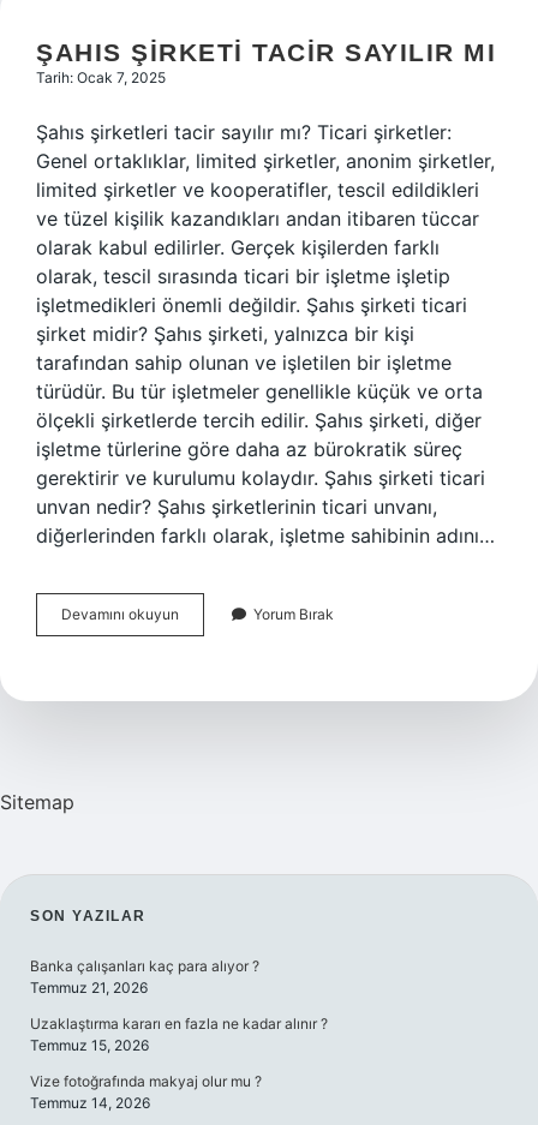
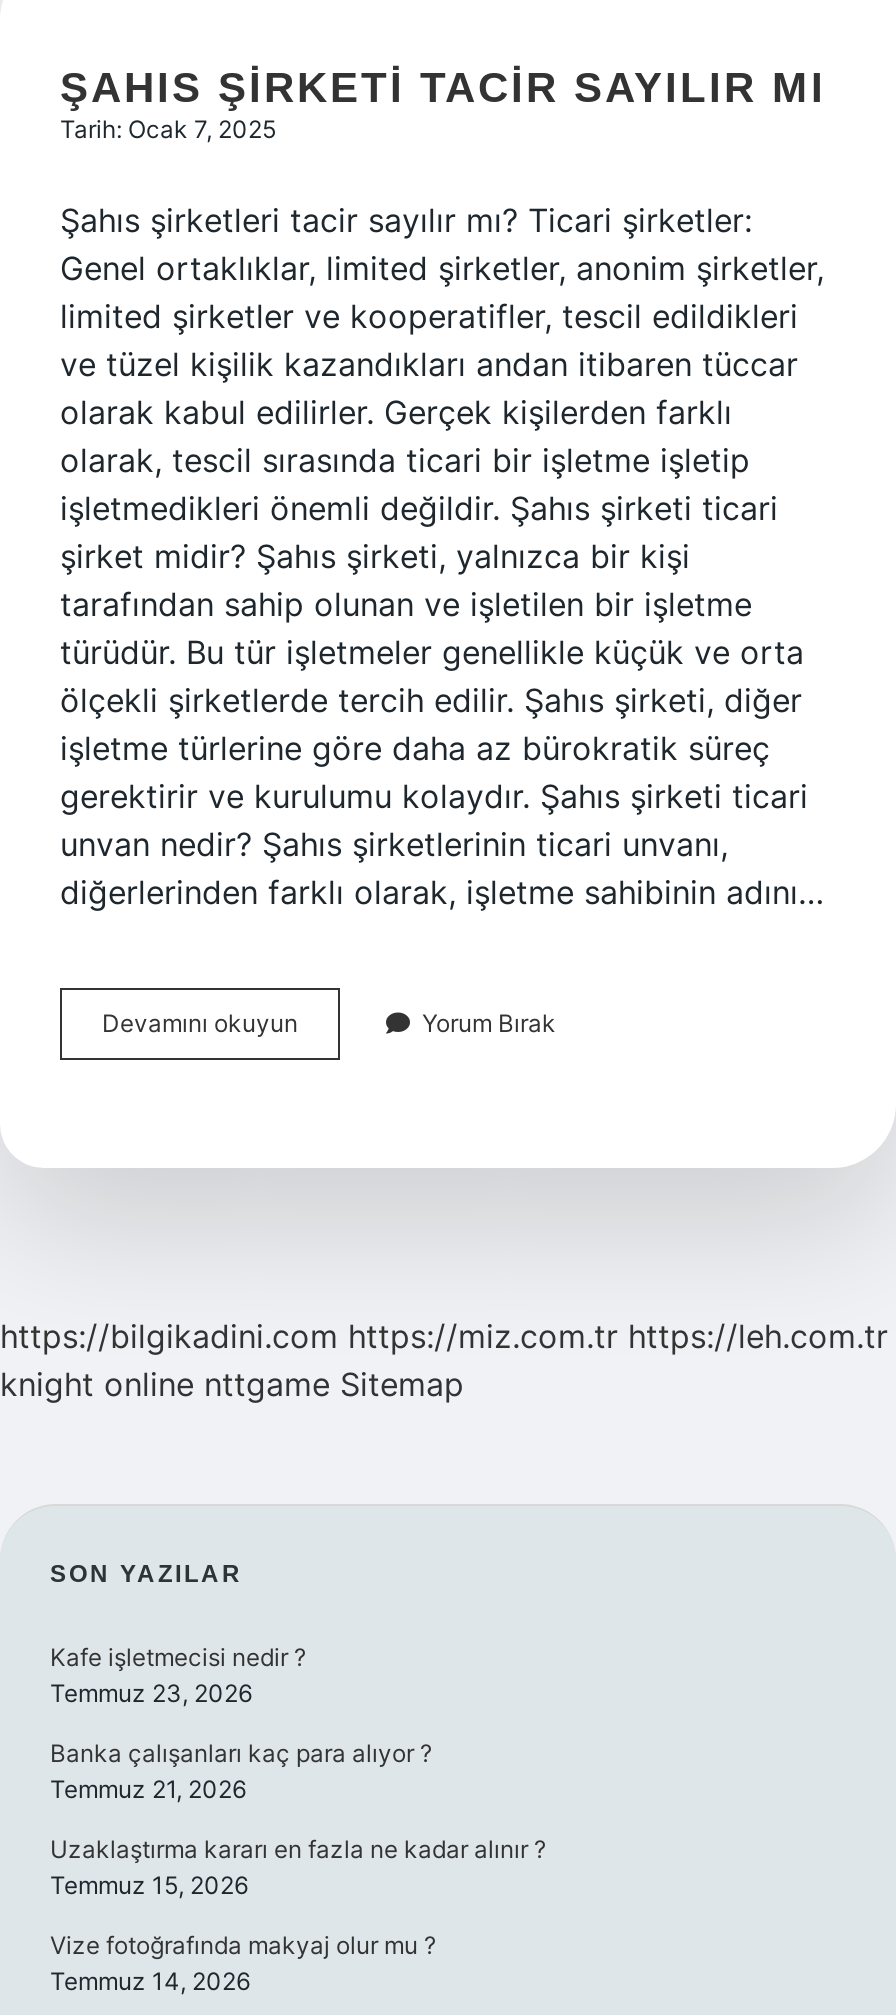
[0,790,74,814] Sitemap -> [0,1316,888,1404] https://bilgikadini.com https://miz.com.tr https://leh.com.tr | knight online nttgame Sitemap
none -> [50,1642,306,1708] Kafe işletmecisi nedir ? | Temmuz 23, 2026

